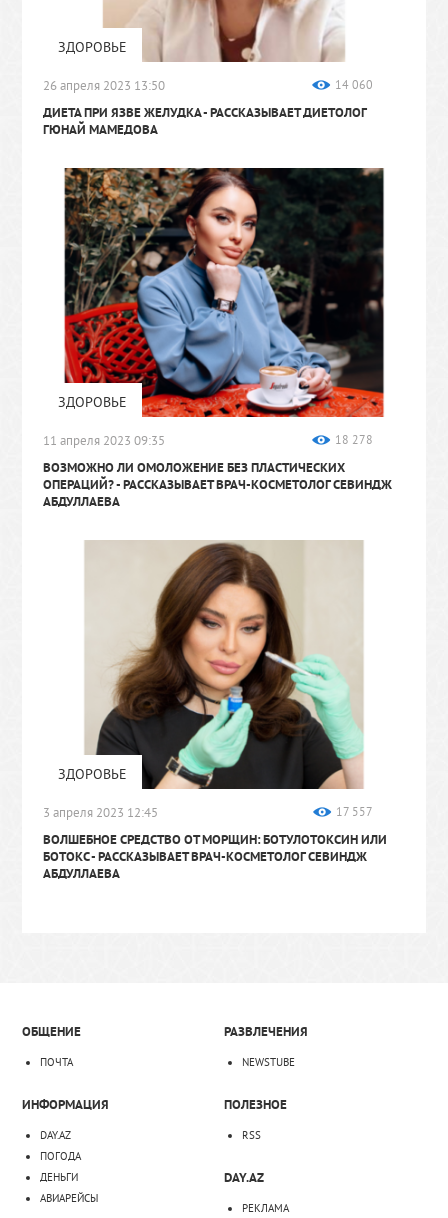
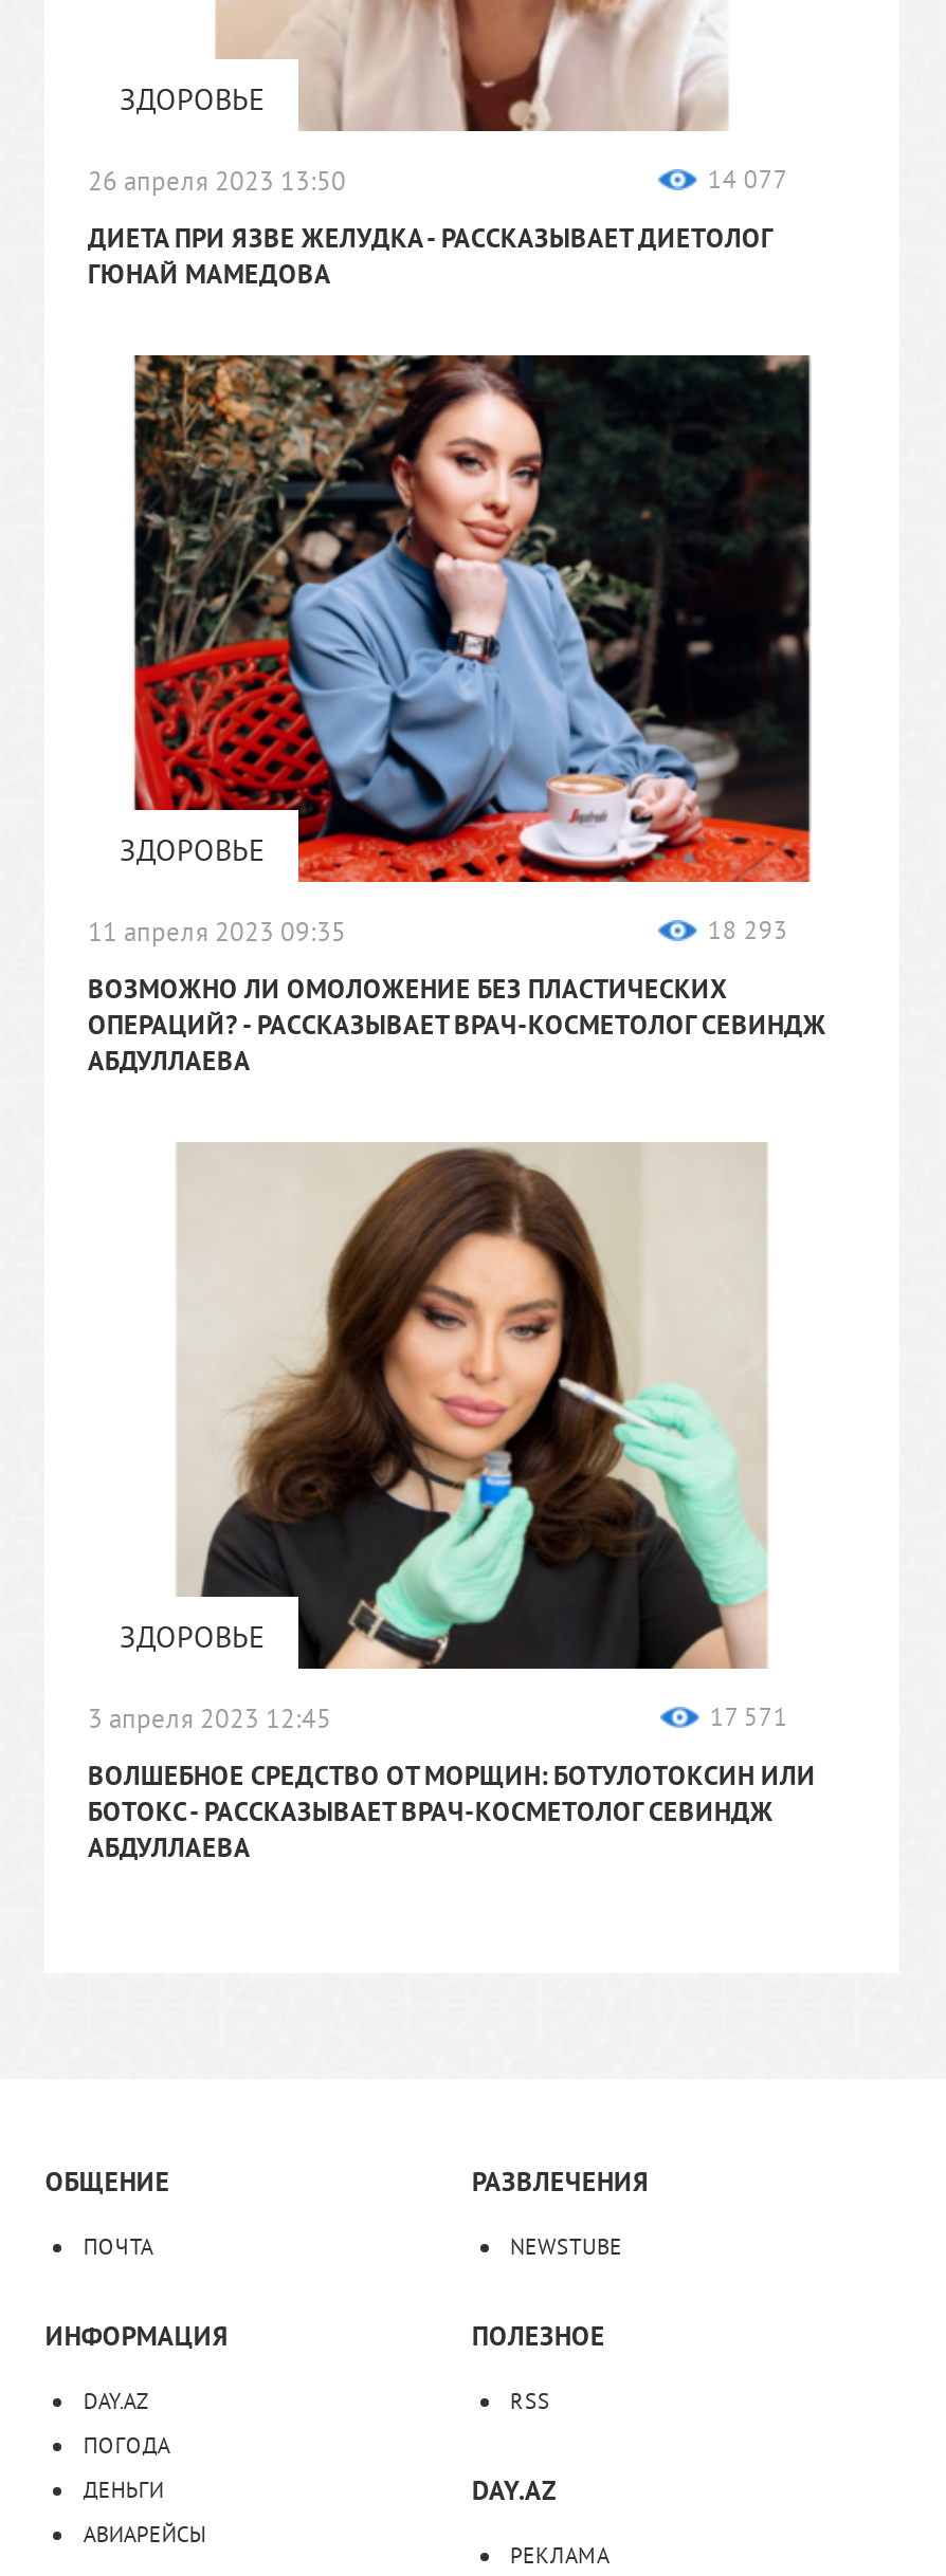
[335,77,373,92] 14 060 -> [708,162,788,194] 14 077
[335,432,373,447] 18 278 -> [708,914,788,945] 18 293
[336,804,373,819] 17 557 -> [710,1701,788,1733] 17 571

